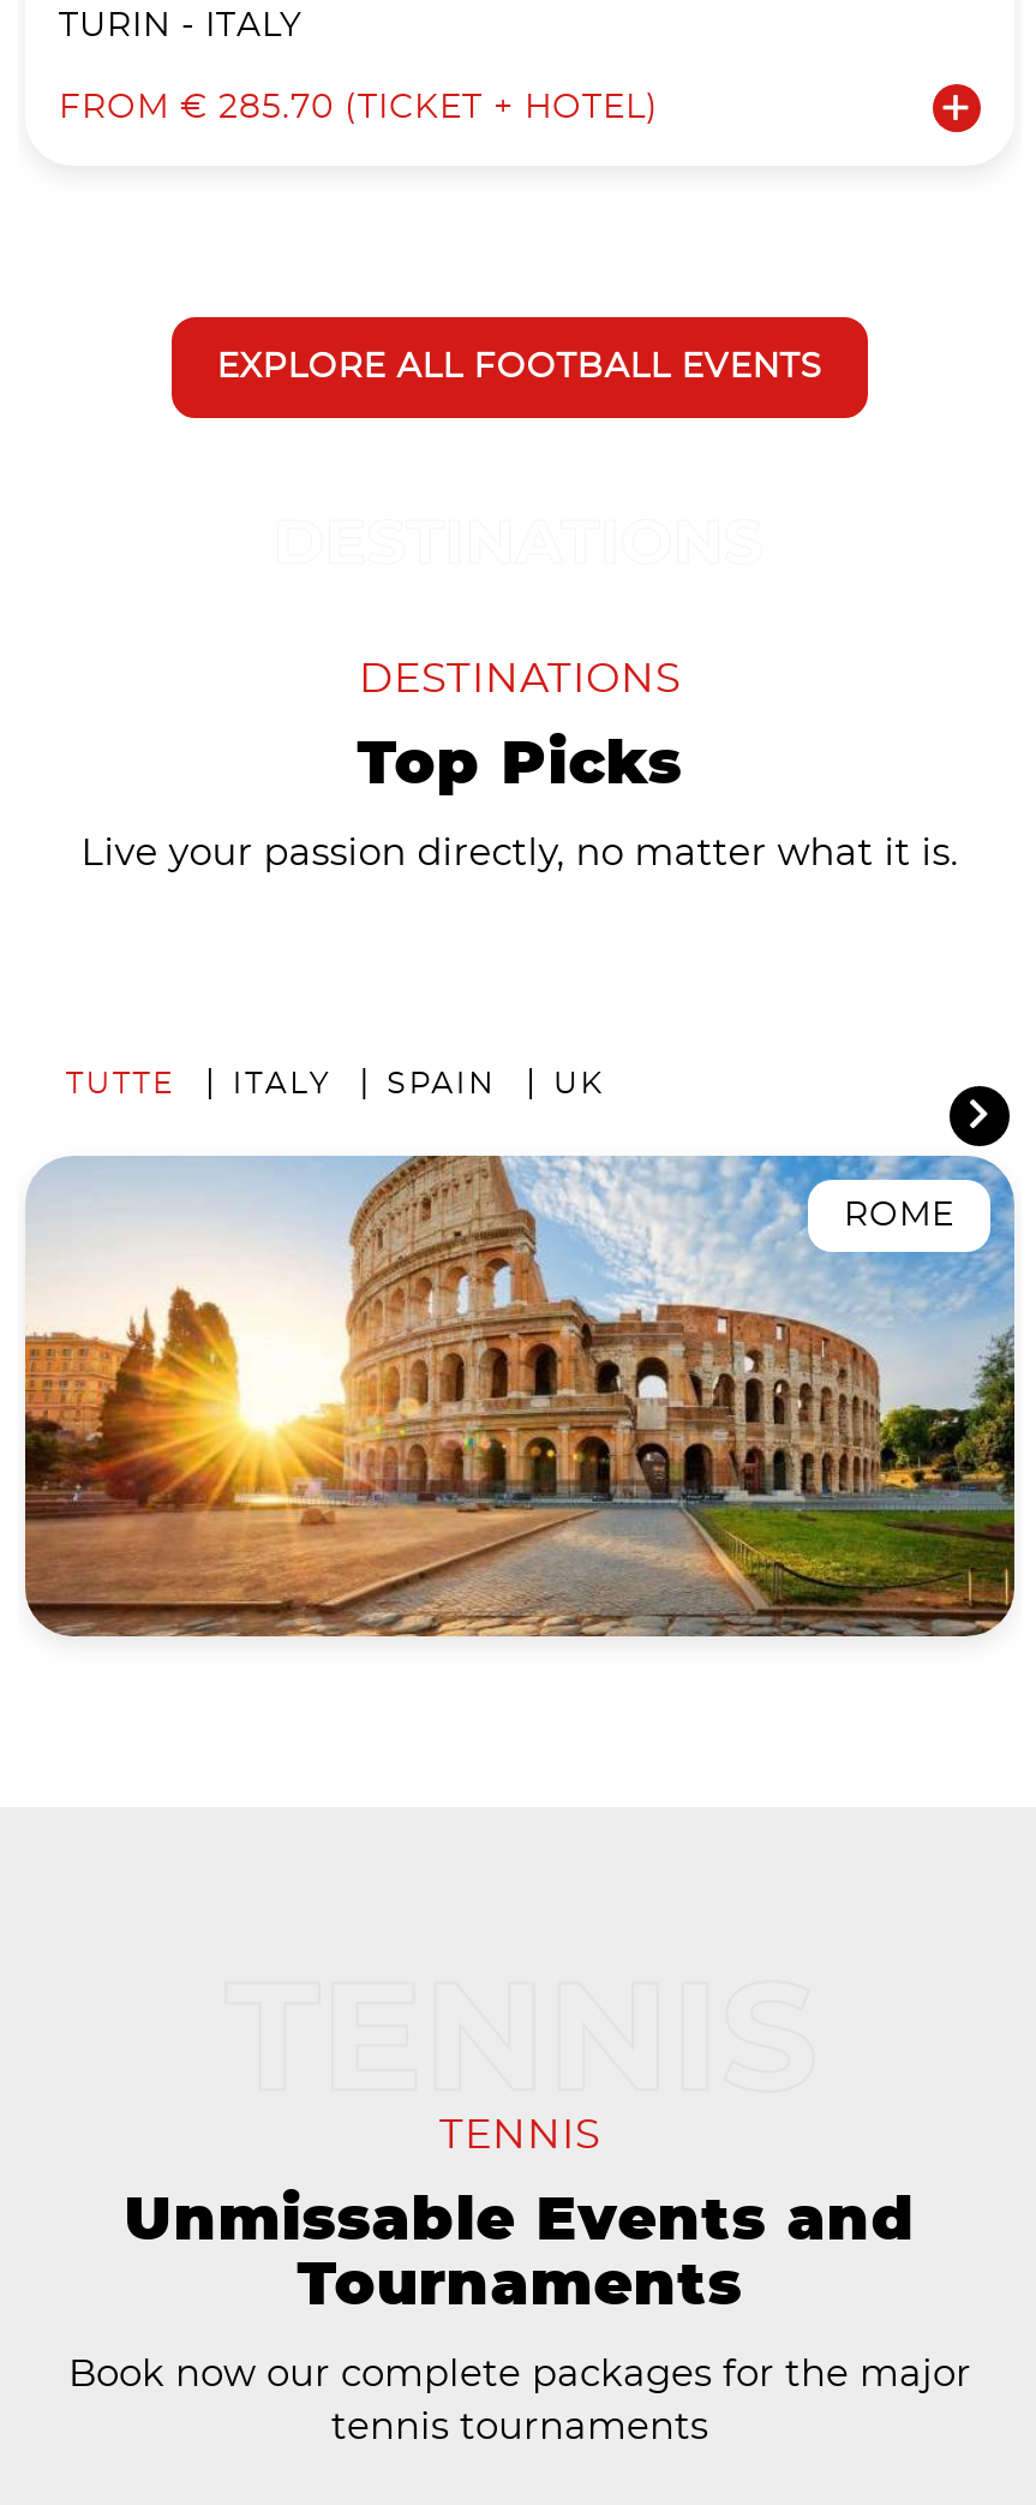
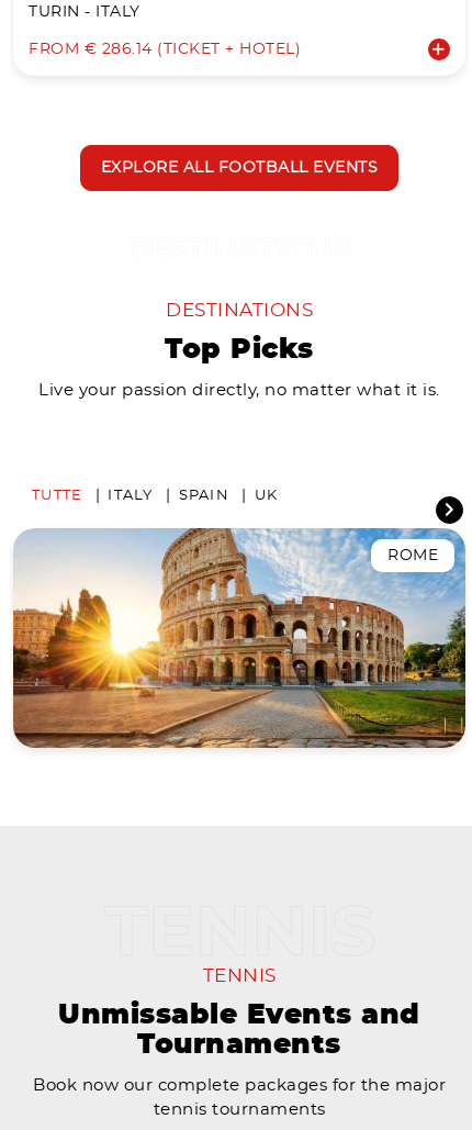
[59,92,659,126] FROM € 285.70 (TICKET + HOTEL) -> [29,42,301,57] FROM € 286.14 (TICKET + HOTEL)

